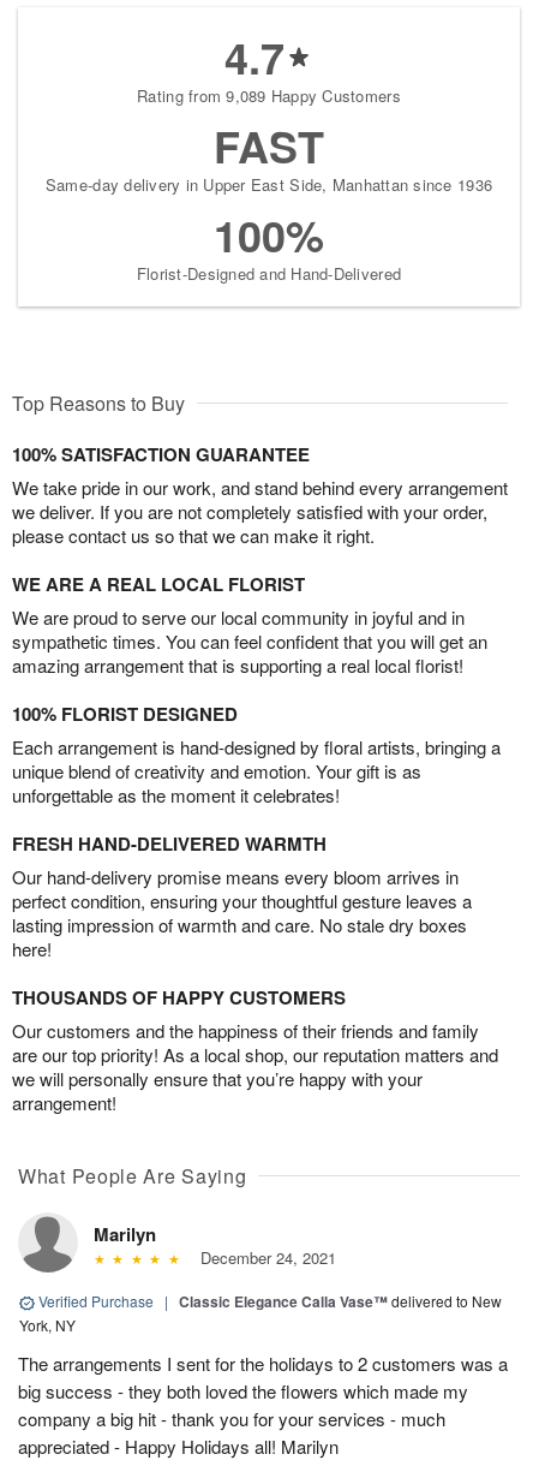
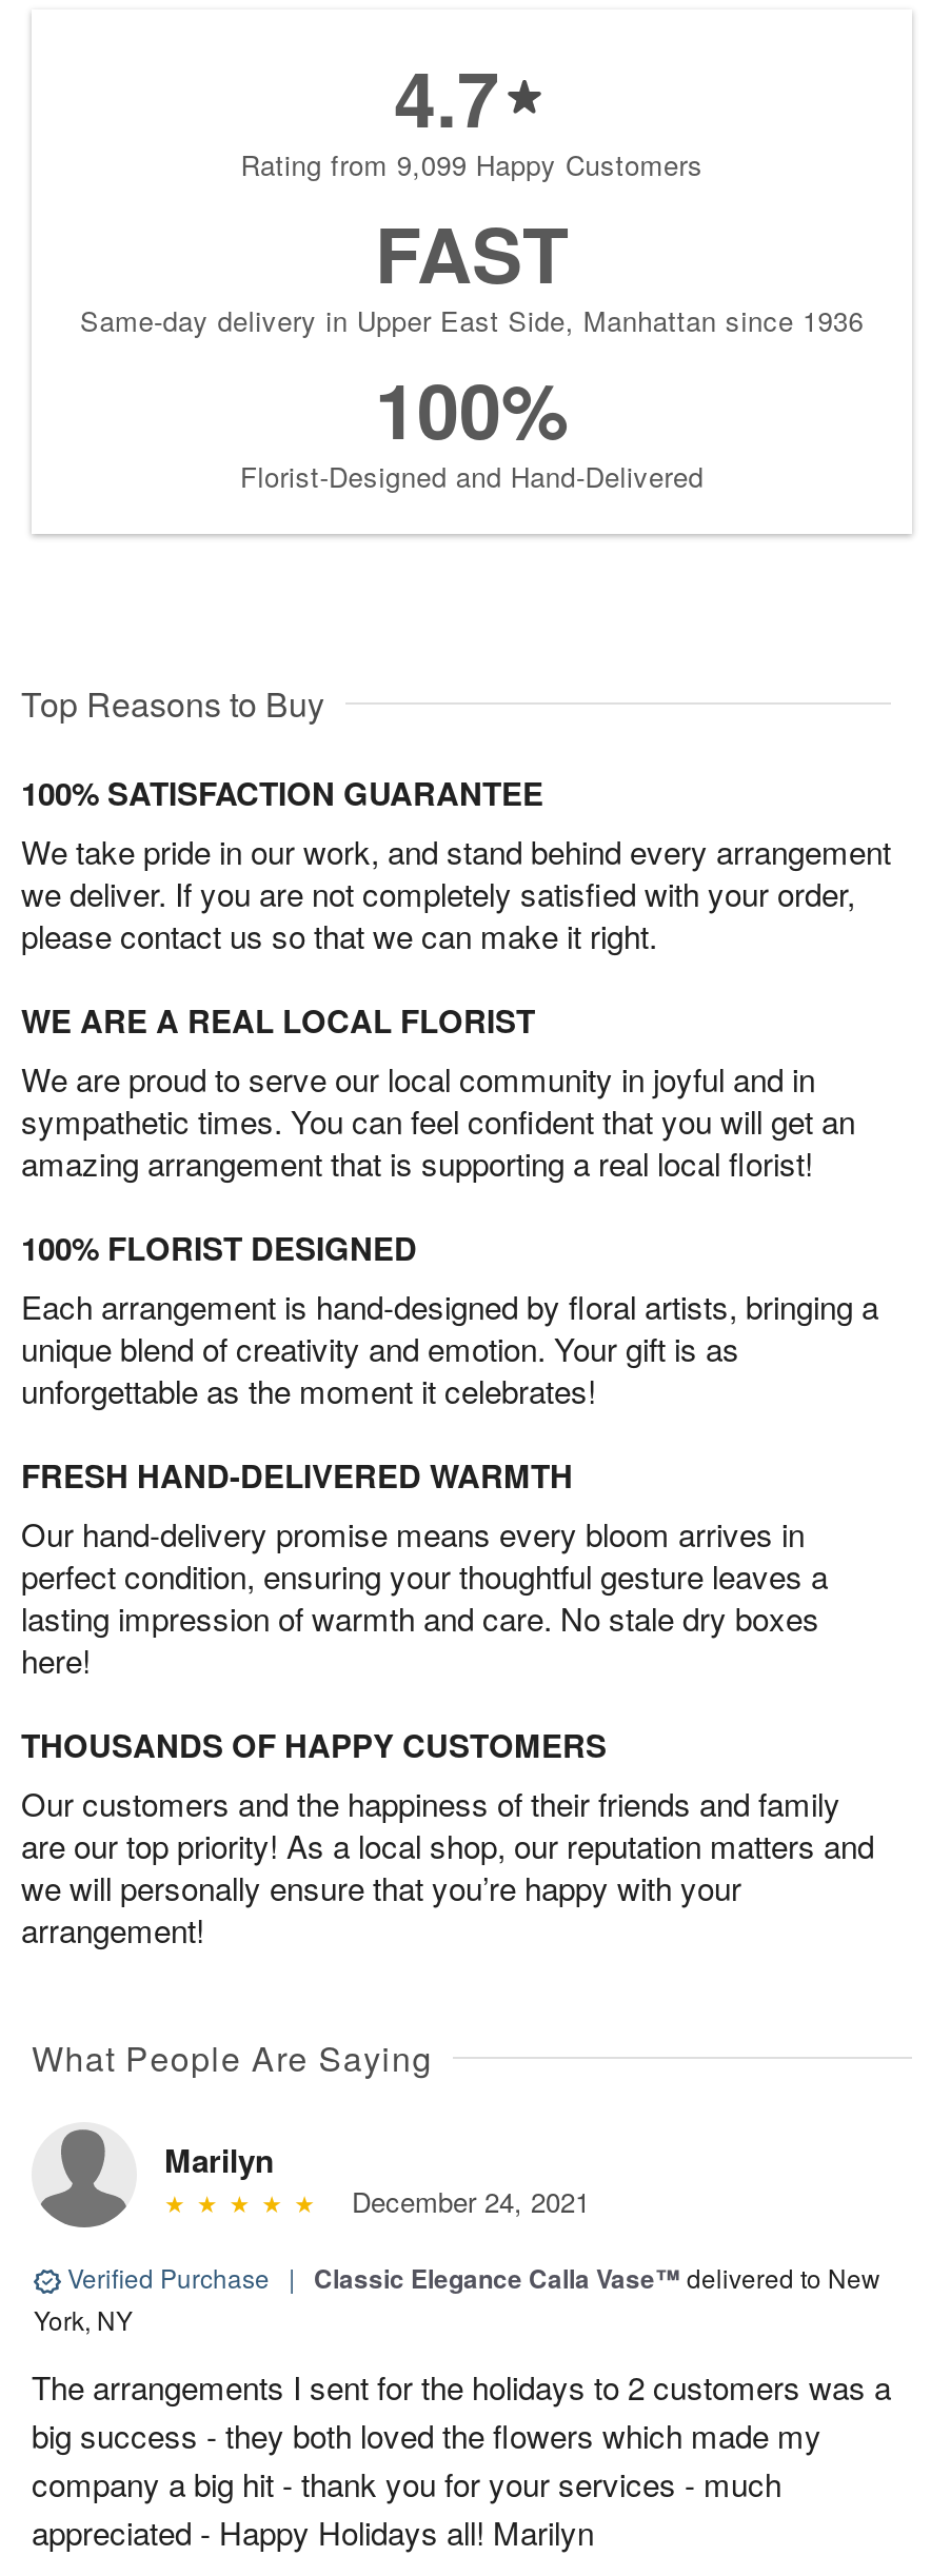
[137,85,401,107] Rating from 9,089 Happy Customers -> [241,145,703,185] Rating from 9,099 Happy Customers

